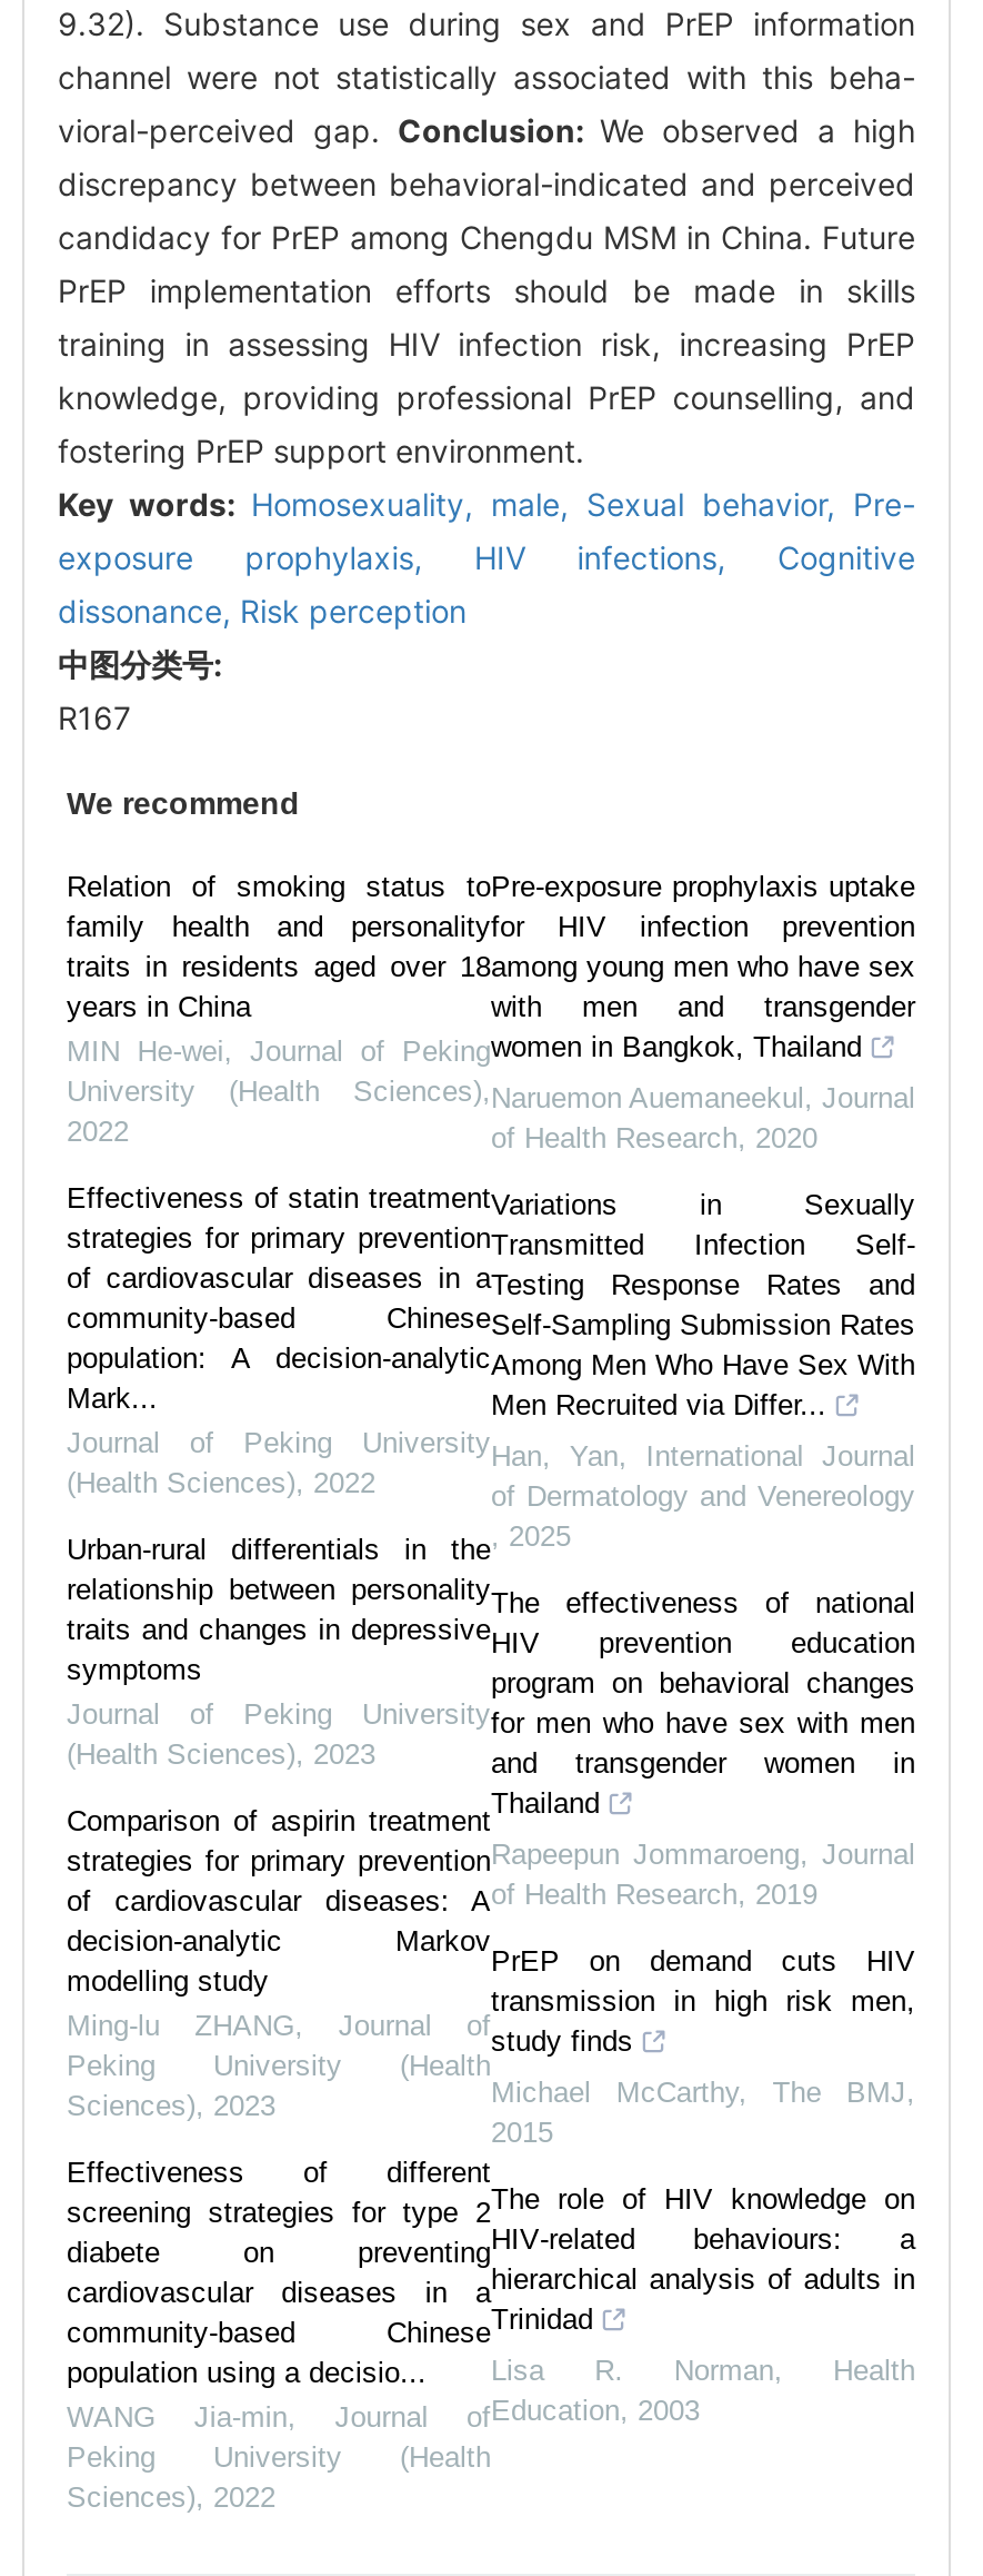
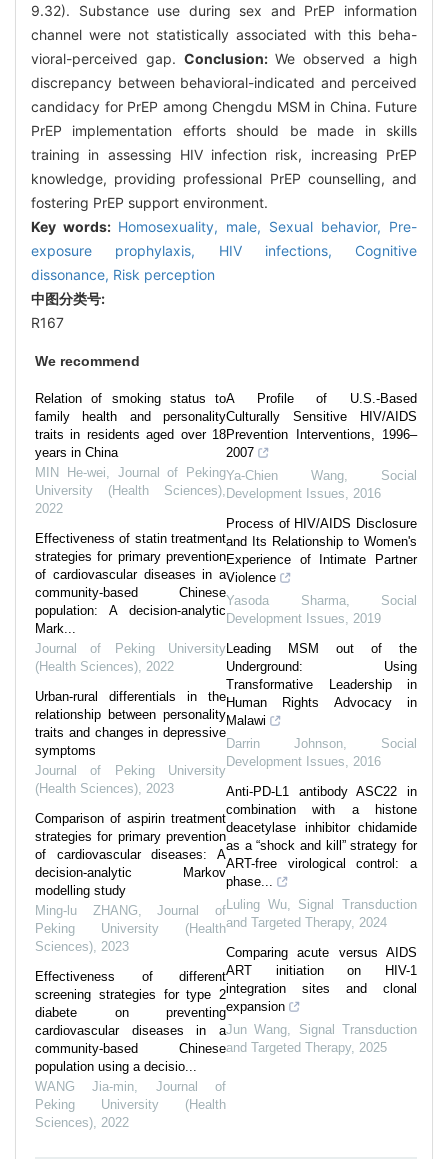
[491,869,915,1063] Pre-exposure prophylaxis uptake | for HIV infection prevention | among young men who have sex | with men and transgender | women in Bangkok, Thailand -> [226,391,417,460] A Profile of U.S.-Based | Culturally Sensitive HIV/AIDS | Prevention Interventions, 1996– | 2007
[491,1081,915,1154] Naruemon Auemaneekul, Journal | of Health Research, 2020 -> [226,468,417,501] Ya-Chien Wang, Social | Development Issues, 2016
[491,1187,915,1421] Variations in Sexually | Transmitted Infection Self- | Testing Response Rates and | Self-Sampling Submission Rates | Among Men Who Have Sex With | Men Recruited via Differ... -> [226,516,417,585] Process of HIV/AIDS Disclosure | and Its Relationship to Women's | Experience of Intimate Partner | Violence
[491,1439,915,1552] Han, Yan, International Journal | of Dermatology and Venereology | , 2025 -> [226,593,417,626] Yasoda Sharma, Social | Development Issues, 2019
[491,1586,915,1819] The effectiveness of national | HIV prevention education | program on behavioral changes | for men who have sex with men | and transgender women in | Thailand -> [226,641,417,728] Leading MSM out of the | Underground: Using | Transformative Leadership in | Human Rights Advocacy in | Malawi
[491,1837,915,1910] Rapeepun Jommaroeng, Journal | of Health Research, 2019 -> [226,736,417,769] Darrin Johnson, Social | Development Issues, 2016
[491,1944,915,2057] PrEP on demand cuts HIV | transmission in high risk men, | study finds -> [226,784,417,889] Anti-PD-L1 antibody ASC22 in | combination with a histone | deacetylase inhibitor chidamide | as a “shock and kill” strategy for | ART-free virological control: a | phase...
[491,2075,915,2148] Michael McCarthy, The BMJ, | 2015 -> [226,897,417,930] Luling Wu, Signal Transduction | and Targeted Therapy, 2024
[491,2182,915,2335] The role of HIV knowledge on | HIV‐related behaviours: a | hierarchical analysis of adults in | Trinidad -> [226,945,417,1014] Comparing acute versus AIDS | ART initiation on HIV-1 | integration sites and clonal | expansion
[491,2353,915,2427] Lisa R. Norman, Health | Education, 2003 -> [226,1022,417,1055] Jun Wang, Signal Transduction | and Targeted Therapy, 2025

